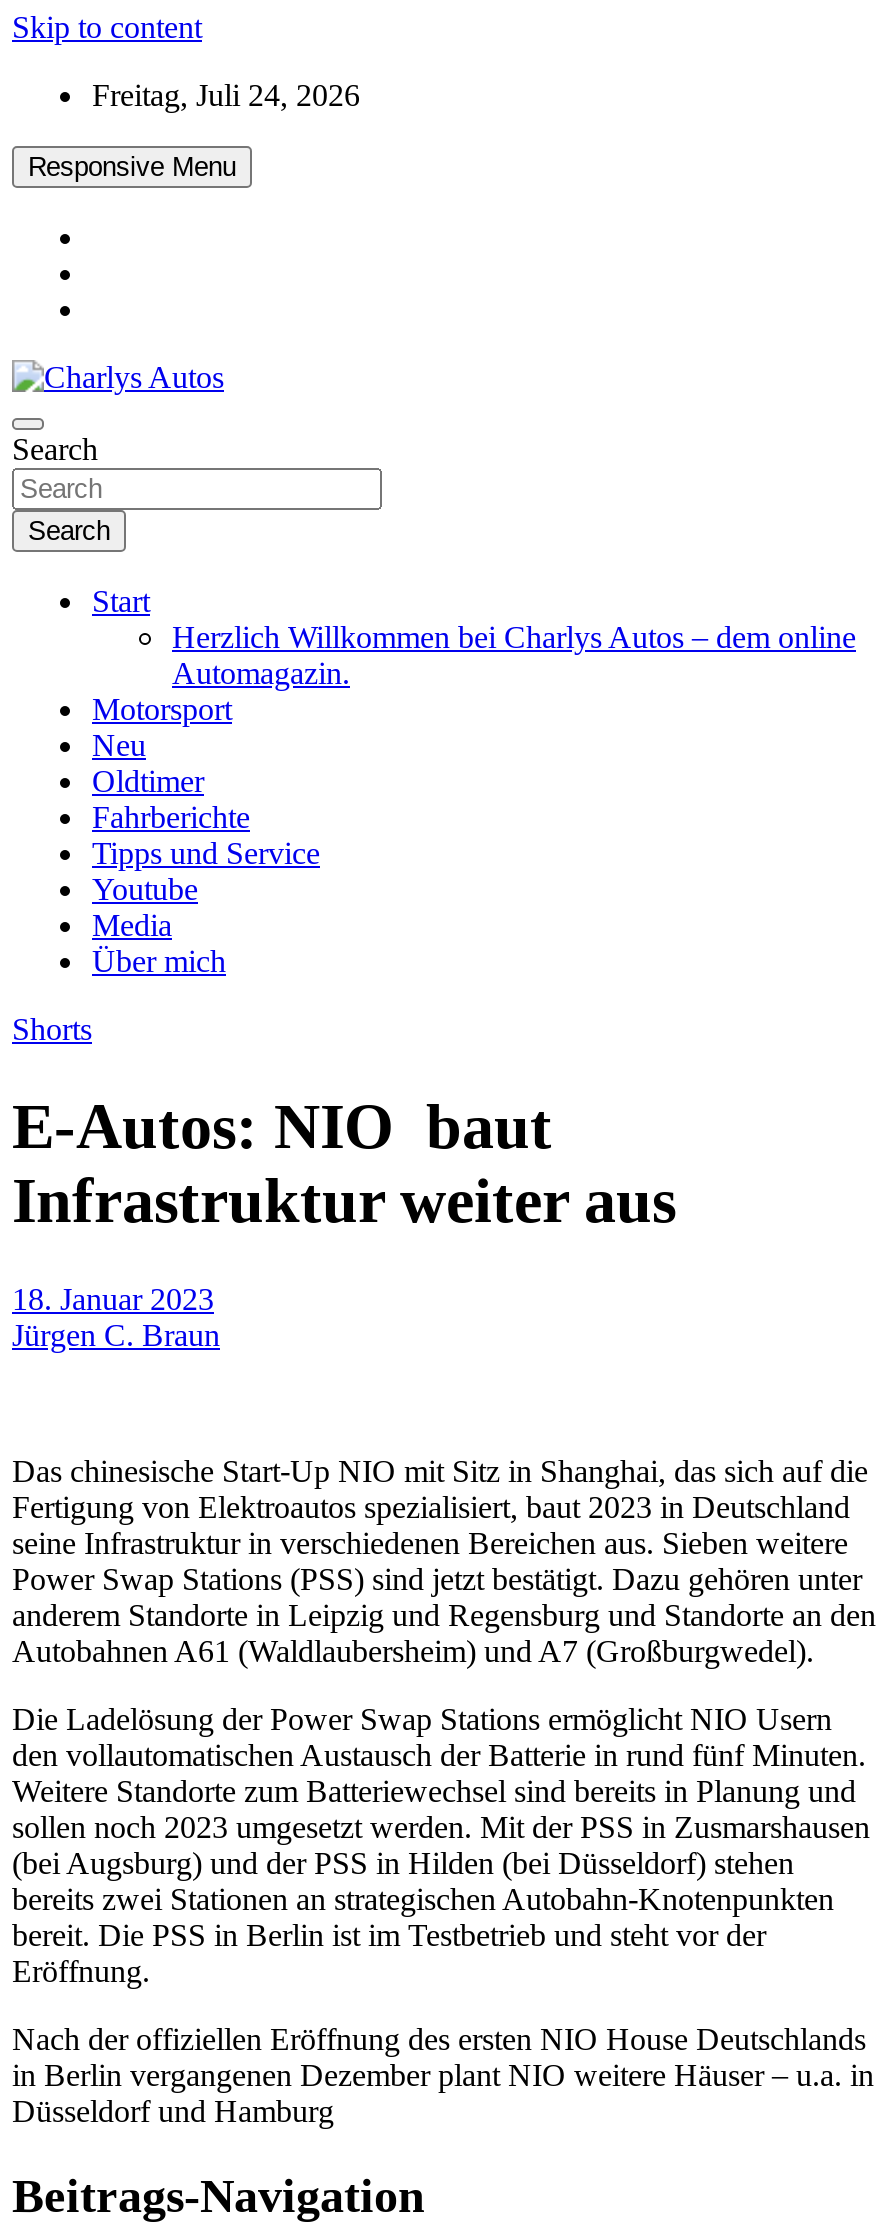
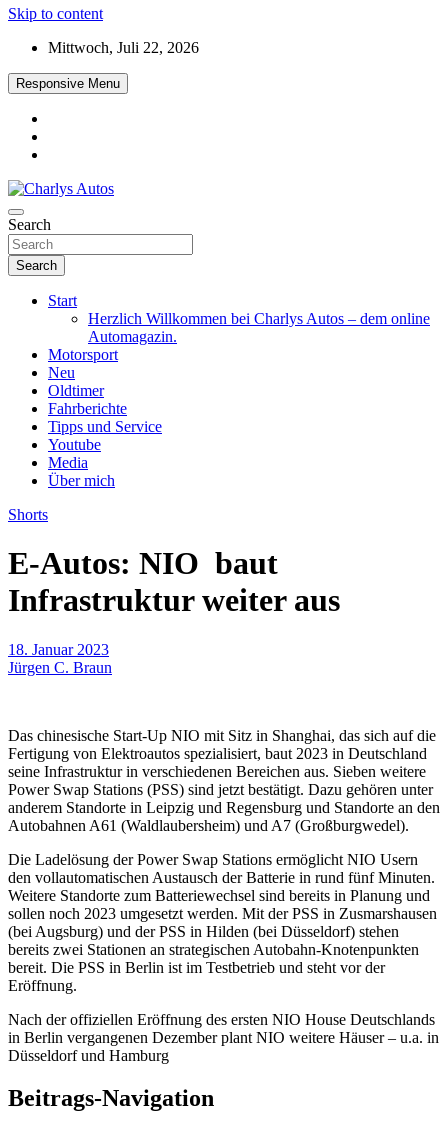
[92,78,360,112] Freitag, Juli 24, 2026 -> [48,39,199,56] Mittwoch, Juli 22, 2026

